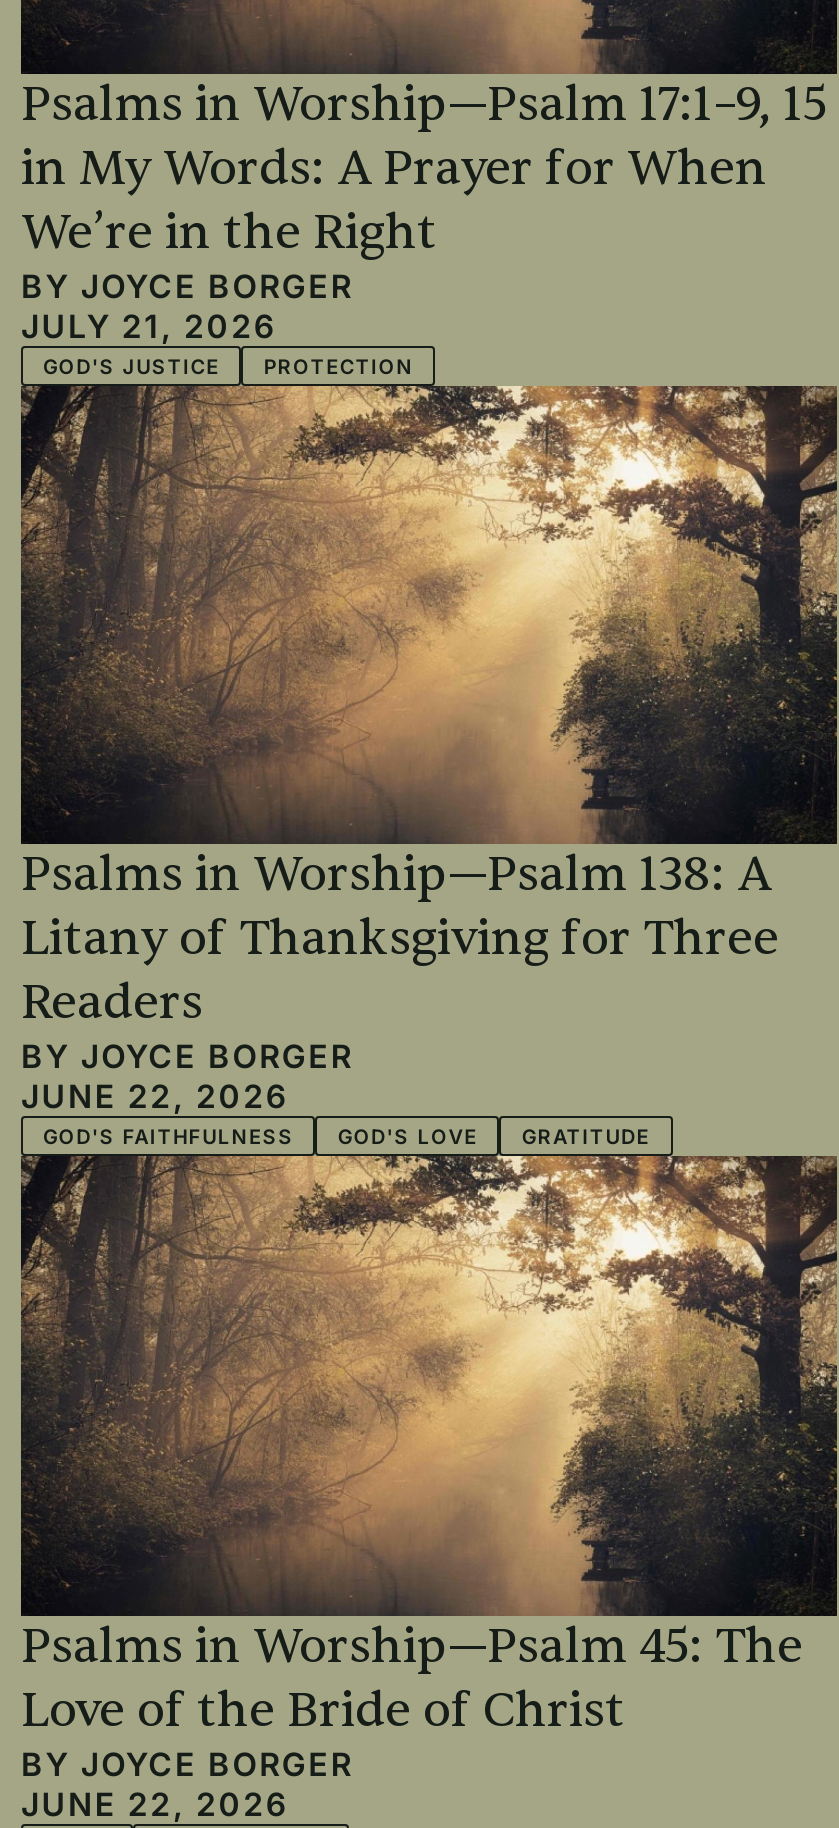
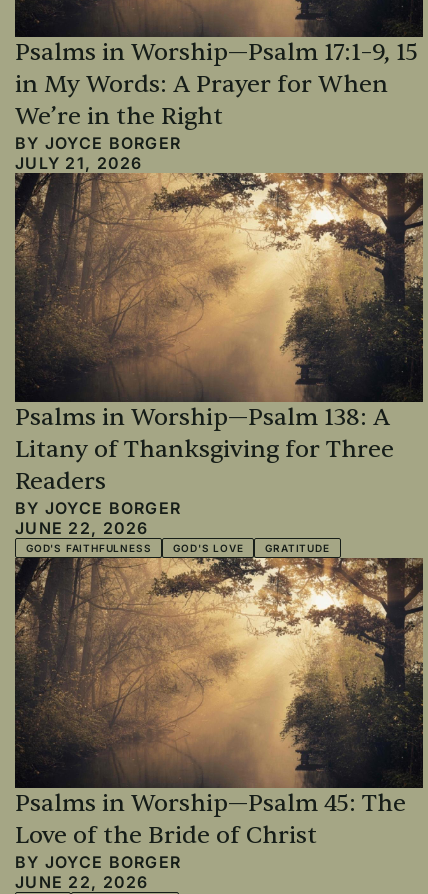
[43,353,414,377] GOD'S JUSTICE | PROTECTION -> none

